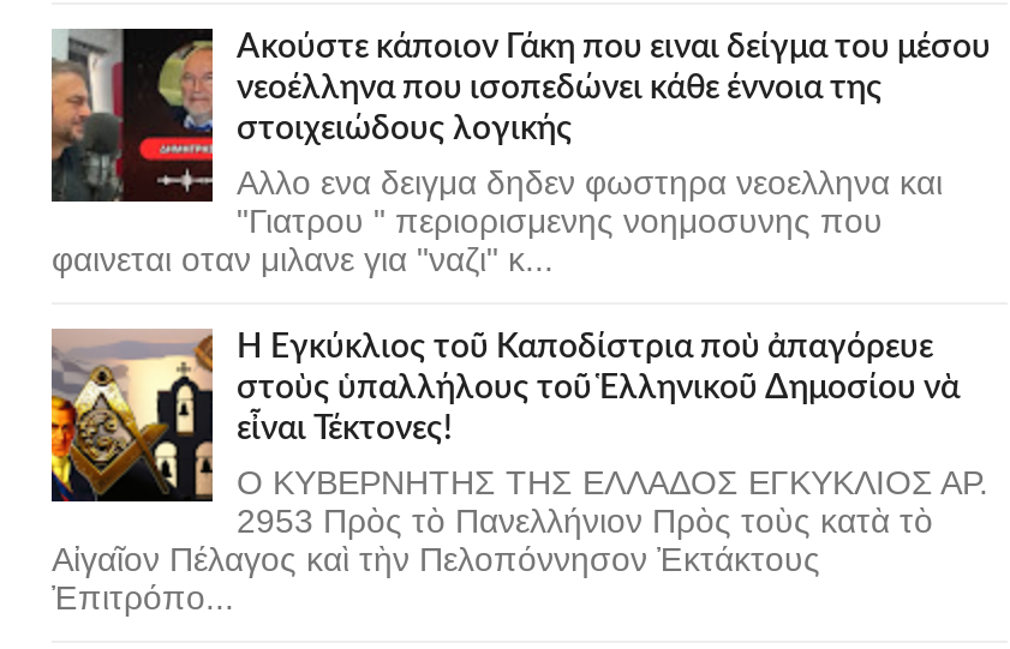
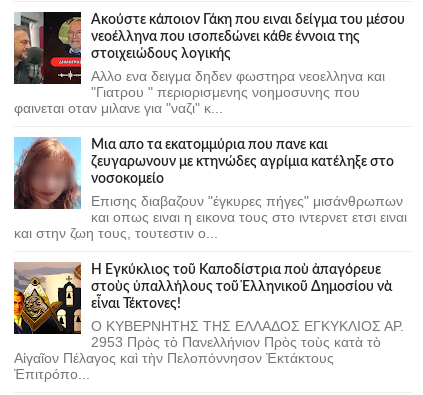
none -> [14,137,407,241] [image] | Μια απο τα εκατομμύρια που πανε και | ζευγαρωνουν με κτηνώδες αγρίμια κατέληξε στο | νοσοκομείο | Επισης διαβαζουν "έγκυρες πήγες" μισάνθρωπων | και οπως ειναι η εικονα τους στο ιντερνετ ετσι ειναι | και στην ζωη τους, τουτεστιν ο...

